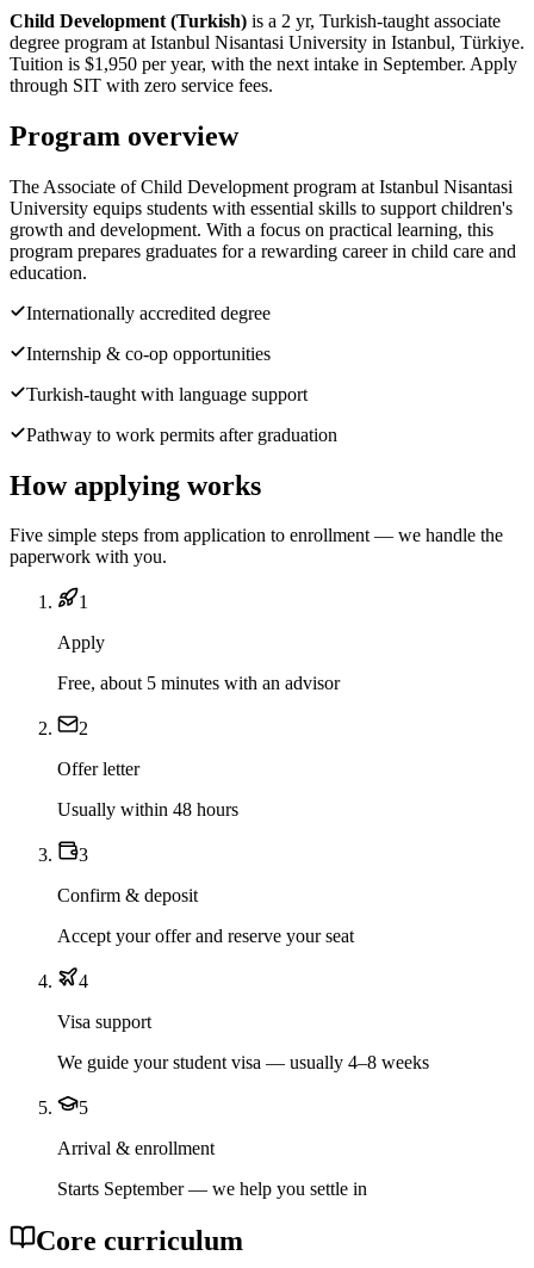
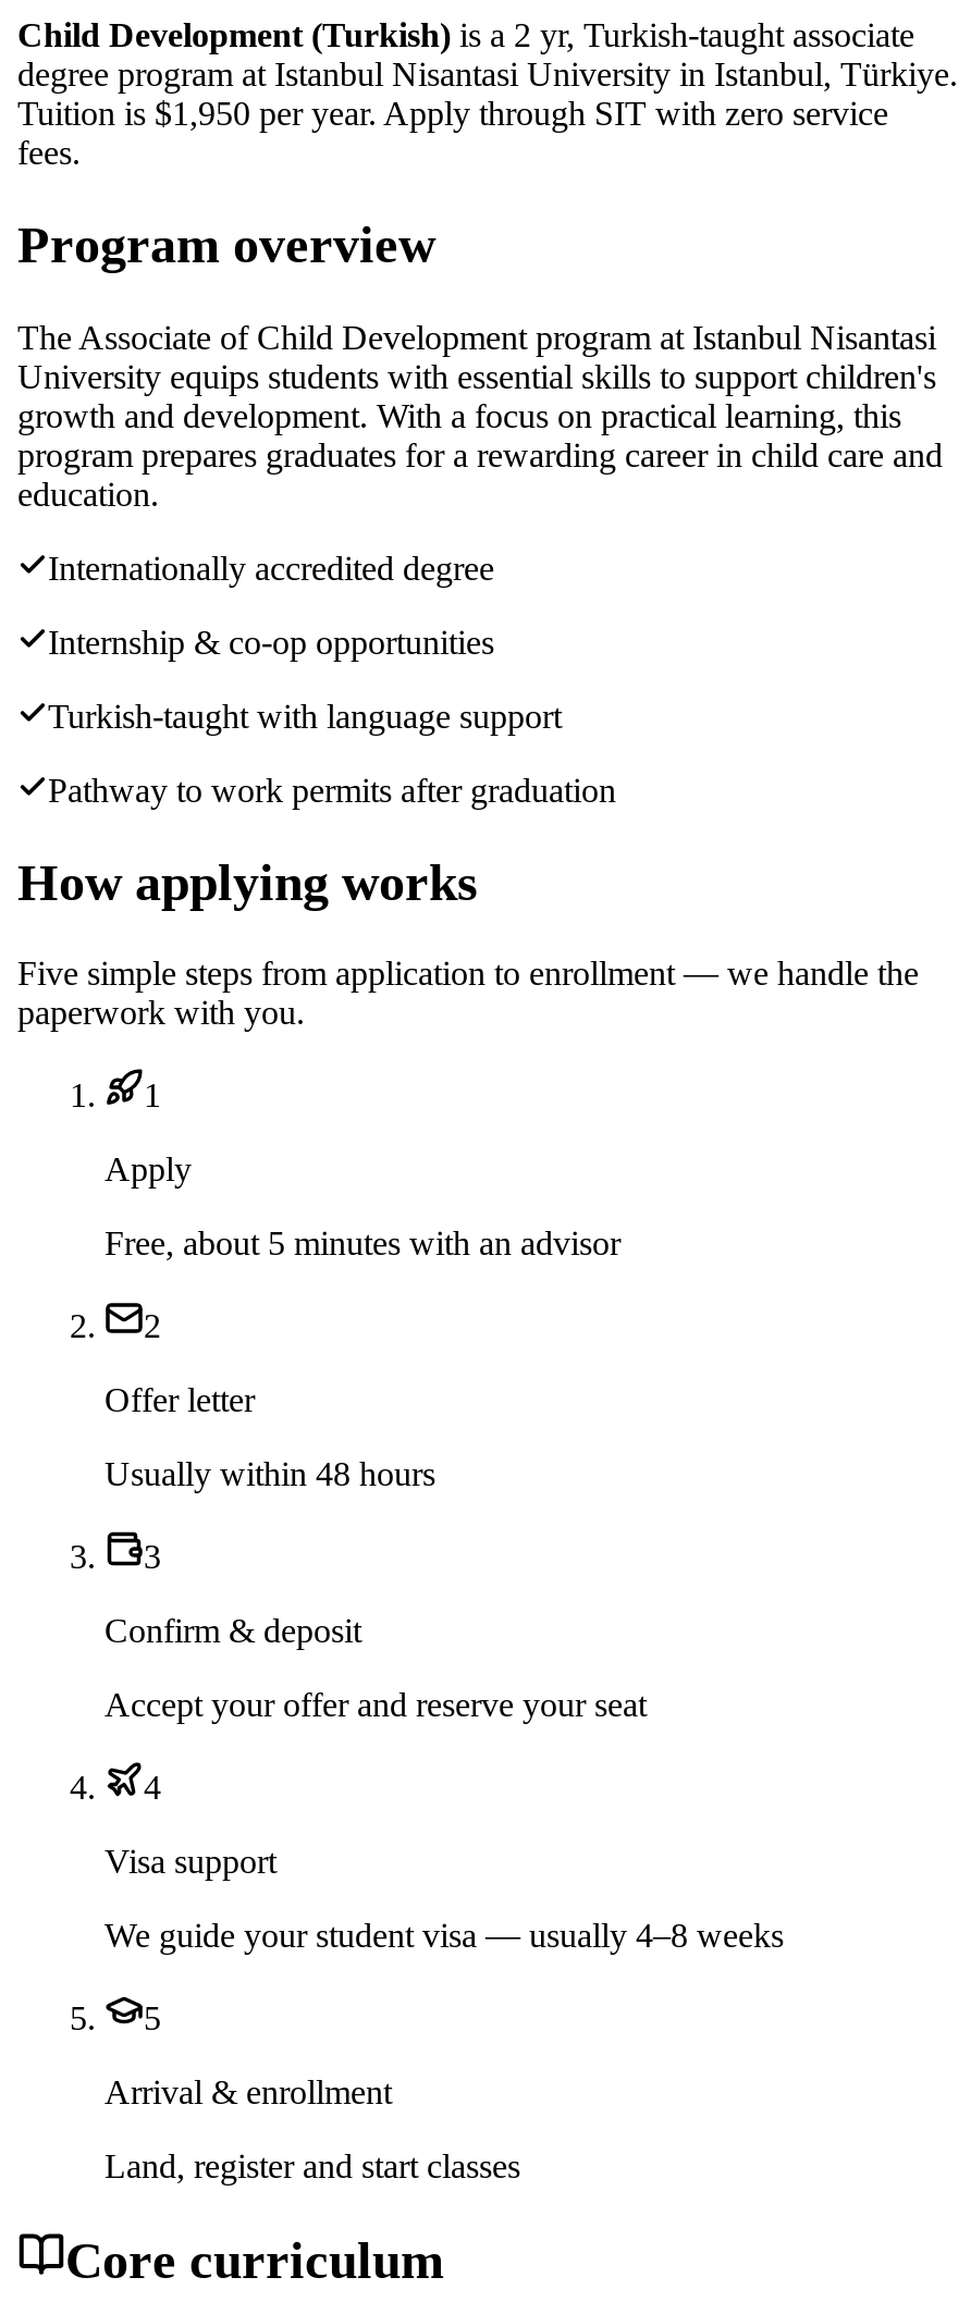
[10,53,517,95] Tuition is $1,950 per year, with the next intake in September. Apply | through SIT with zero service fees. -> [17,94,888,170] Tuition is $1,950 per year. Apply through SIT with zero service | fees.
[57,1179,367,1199] Starts September — we help you settle in -> [105,2148,520,2185] Land, register and start classes

